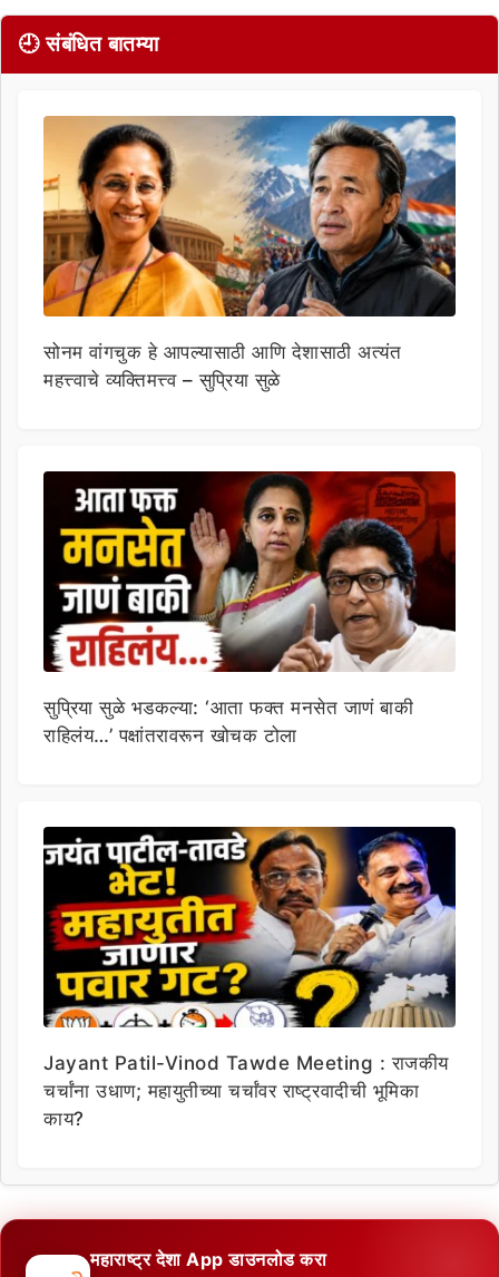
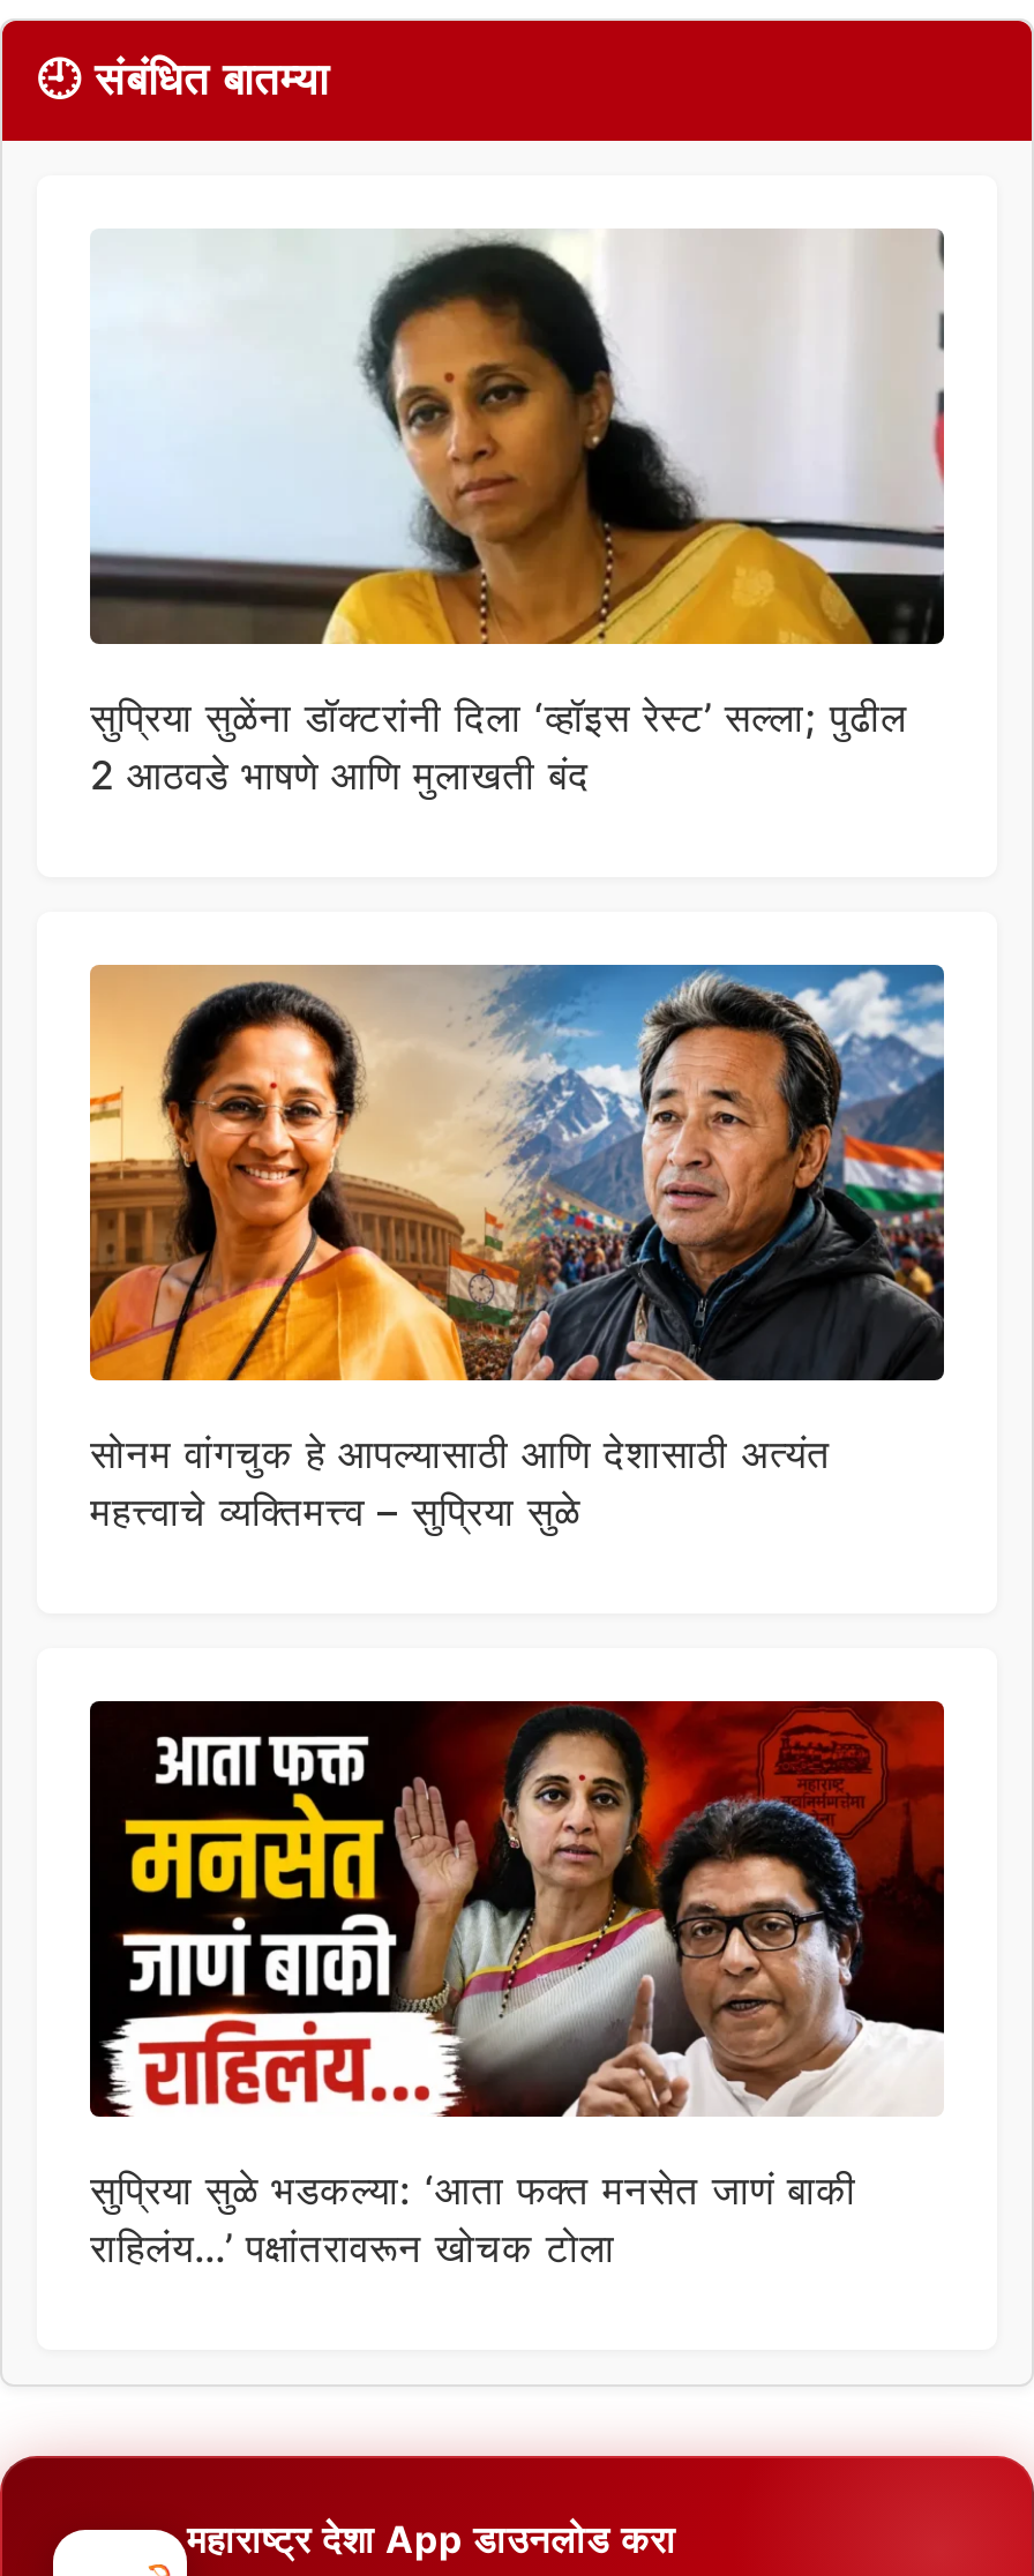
none -> [88,229,946,800] [image] | सुप्रिया सुळेंना डॉक्टरांनी दिला ‘व्हॉइस रेस्ट’ सल्ला; पुढील | 2 आठवडे भाषणे आणि मुलाखती बंद
moved [41,115,458,747] -> [85,963,949,2272]: [image] | सोनम वांगचुक हे आपल्यासाठी आणि देशासाठी अत्यंत | महत्त्वाचे व्यक्तिमत्त्व – सुप्रिया सुळे | सुप्रिया सुळे भडकल्या: ‘आता फक्त मनसेत जाणं बाकी | राहिलंय…’ पक्षांतरावरून खोचक टोला
[42,826,457,1130] [image] | Jayant Patil-Vinod Tawde Meeting : राजकीय | चर्चांना उधाण; महायुतीच्या चर्चांवर राष्ट्रवादीची भूमिका | काय? -> none

